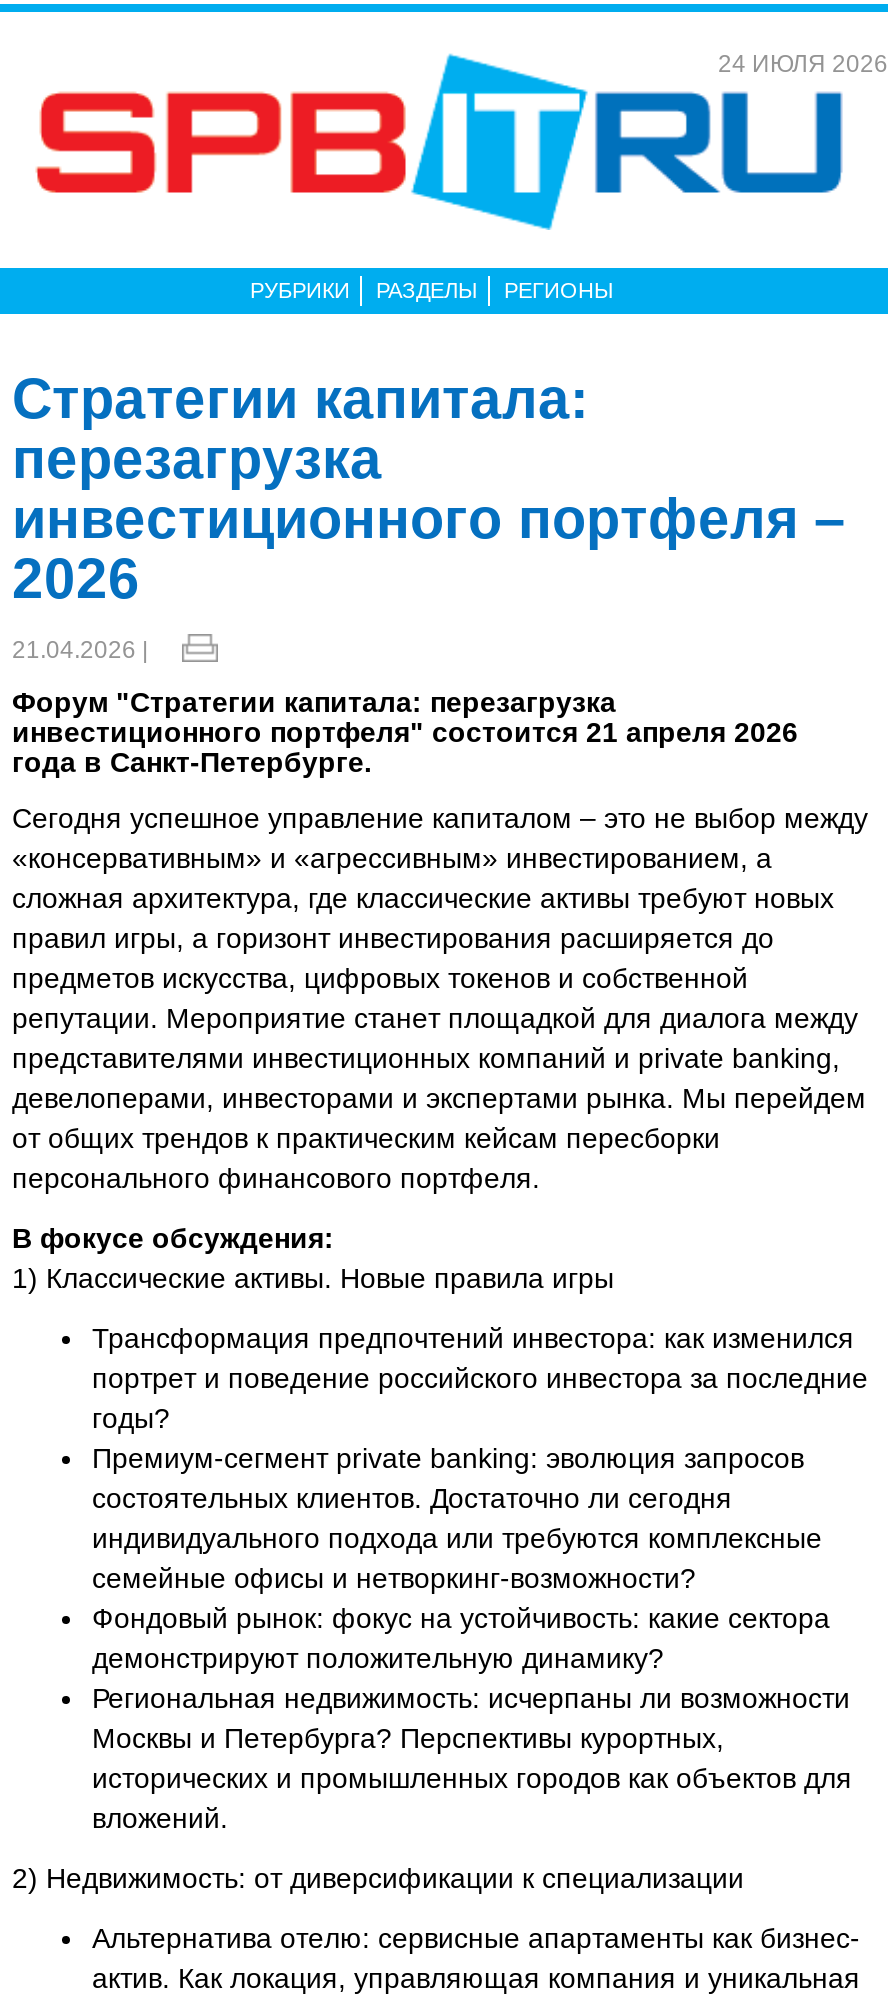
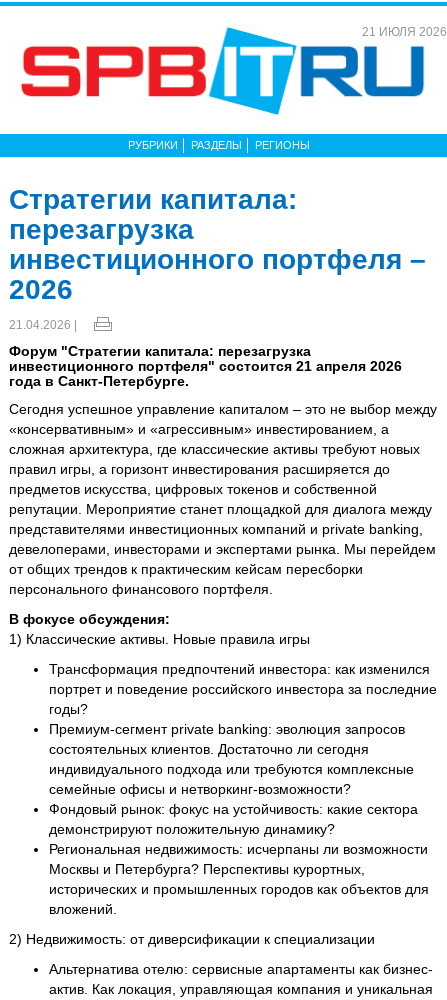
[718,50,888,78] 24 ИЮЛЯ 2026 -> [362,25,447,39] 21 ИЮЛЯ 2026

